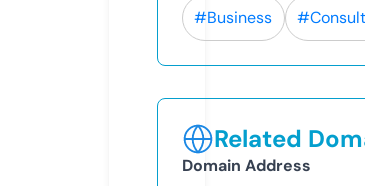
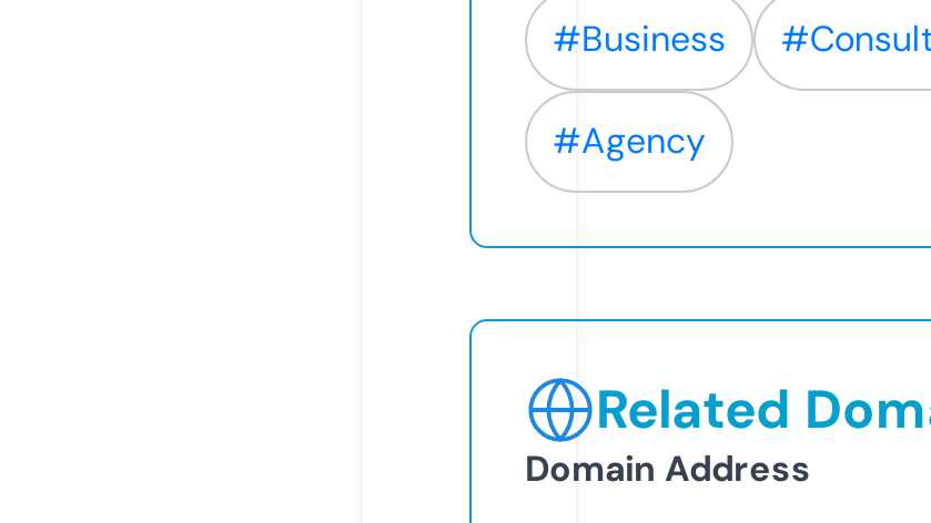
none -> [553,118,706,164] #Agency

